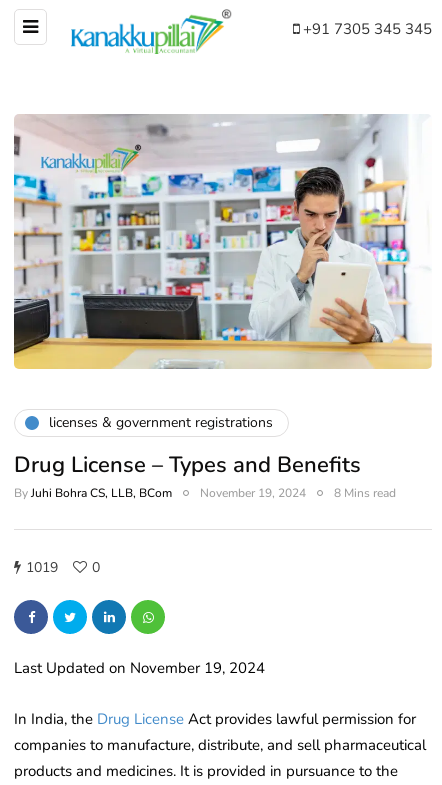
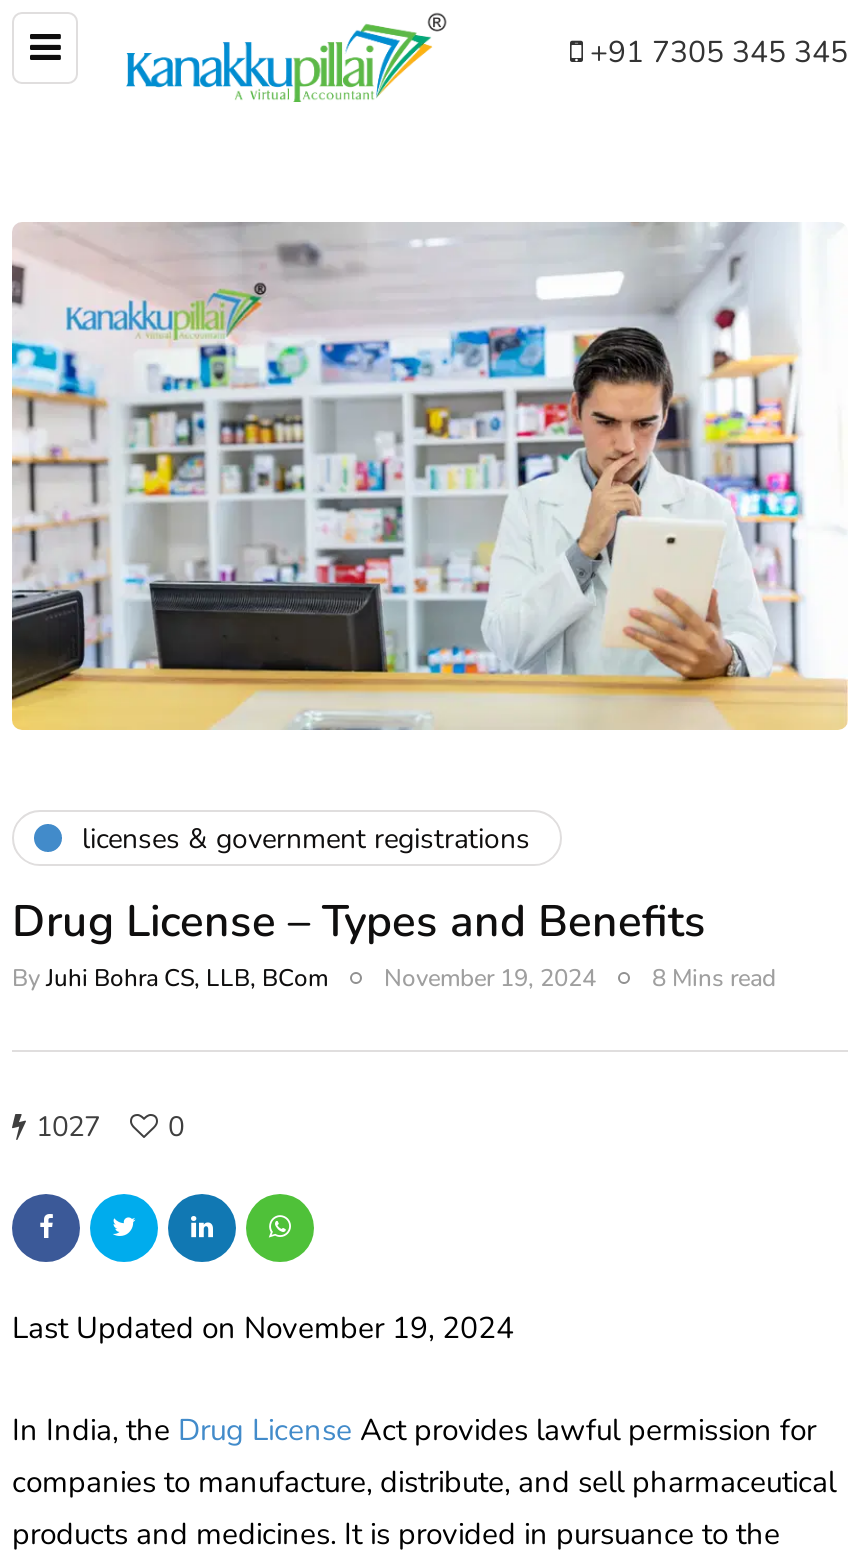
[26,558,100,577] 1019 0 -> [36,1109,184,1147] 1027 0

